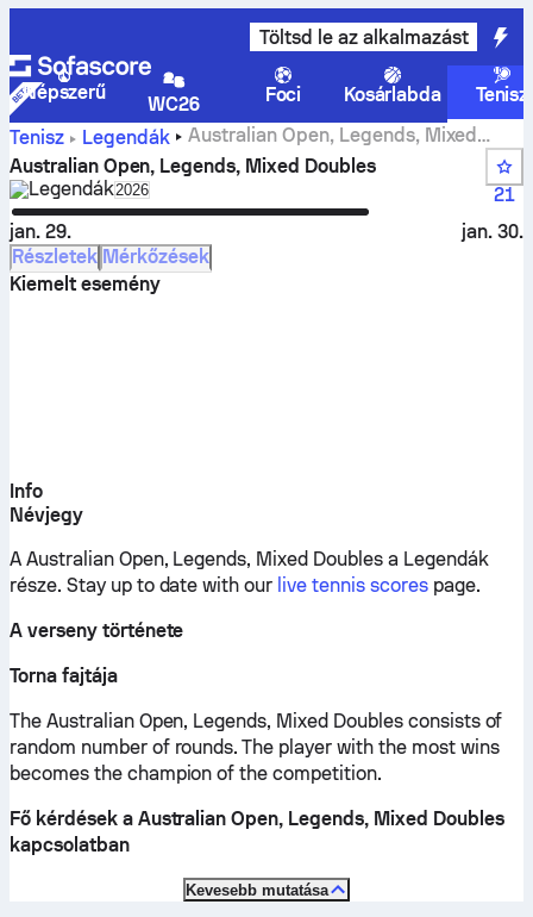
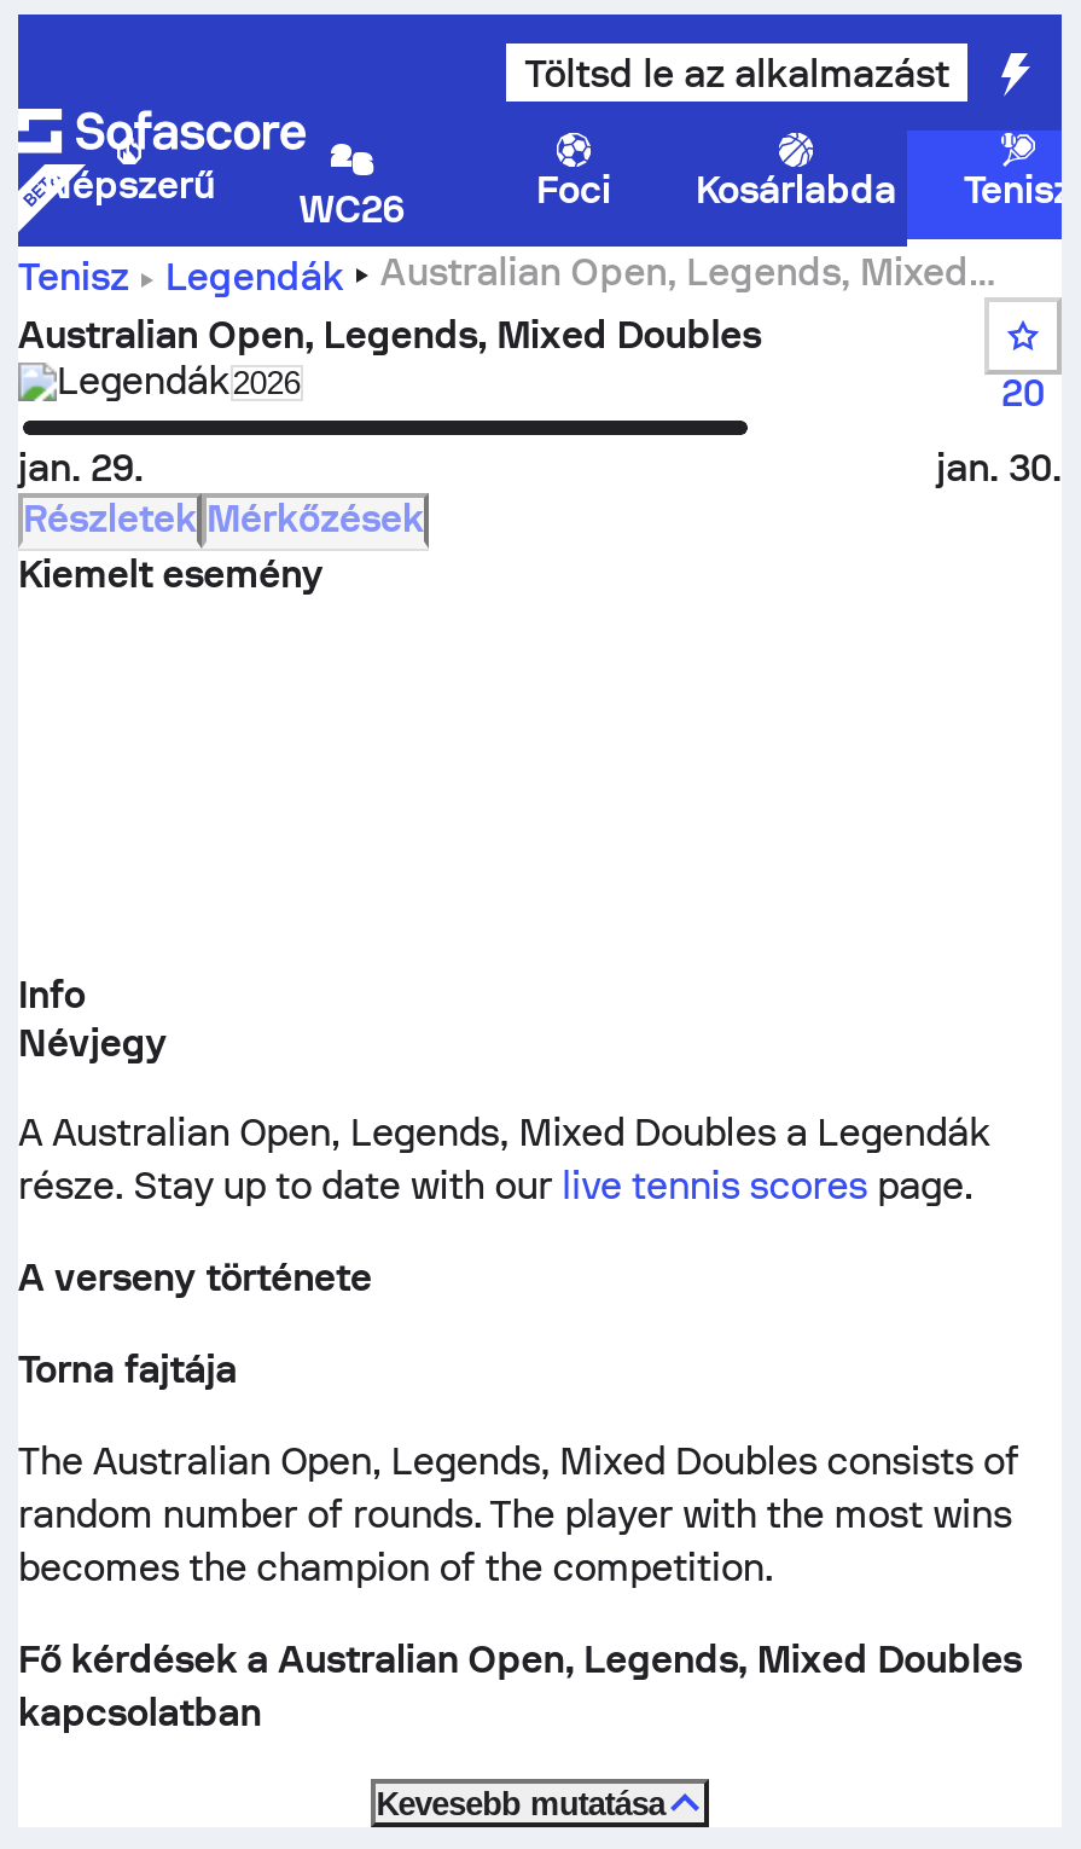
[494,183,515,206] 21 -> [1001,370,1045,416] 20

